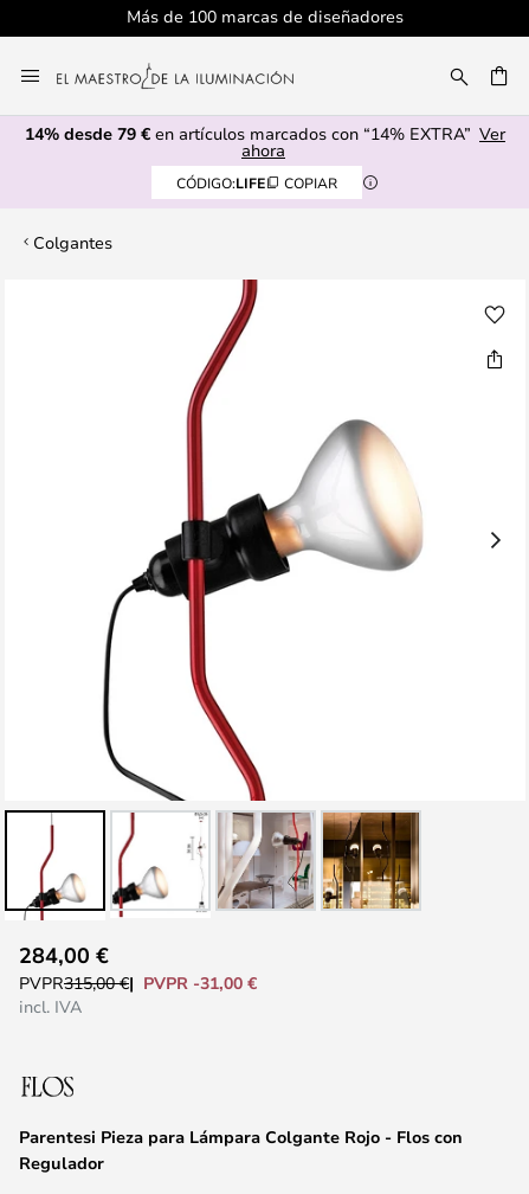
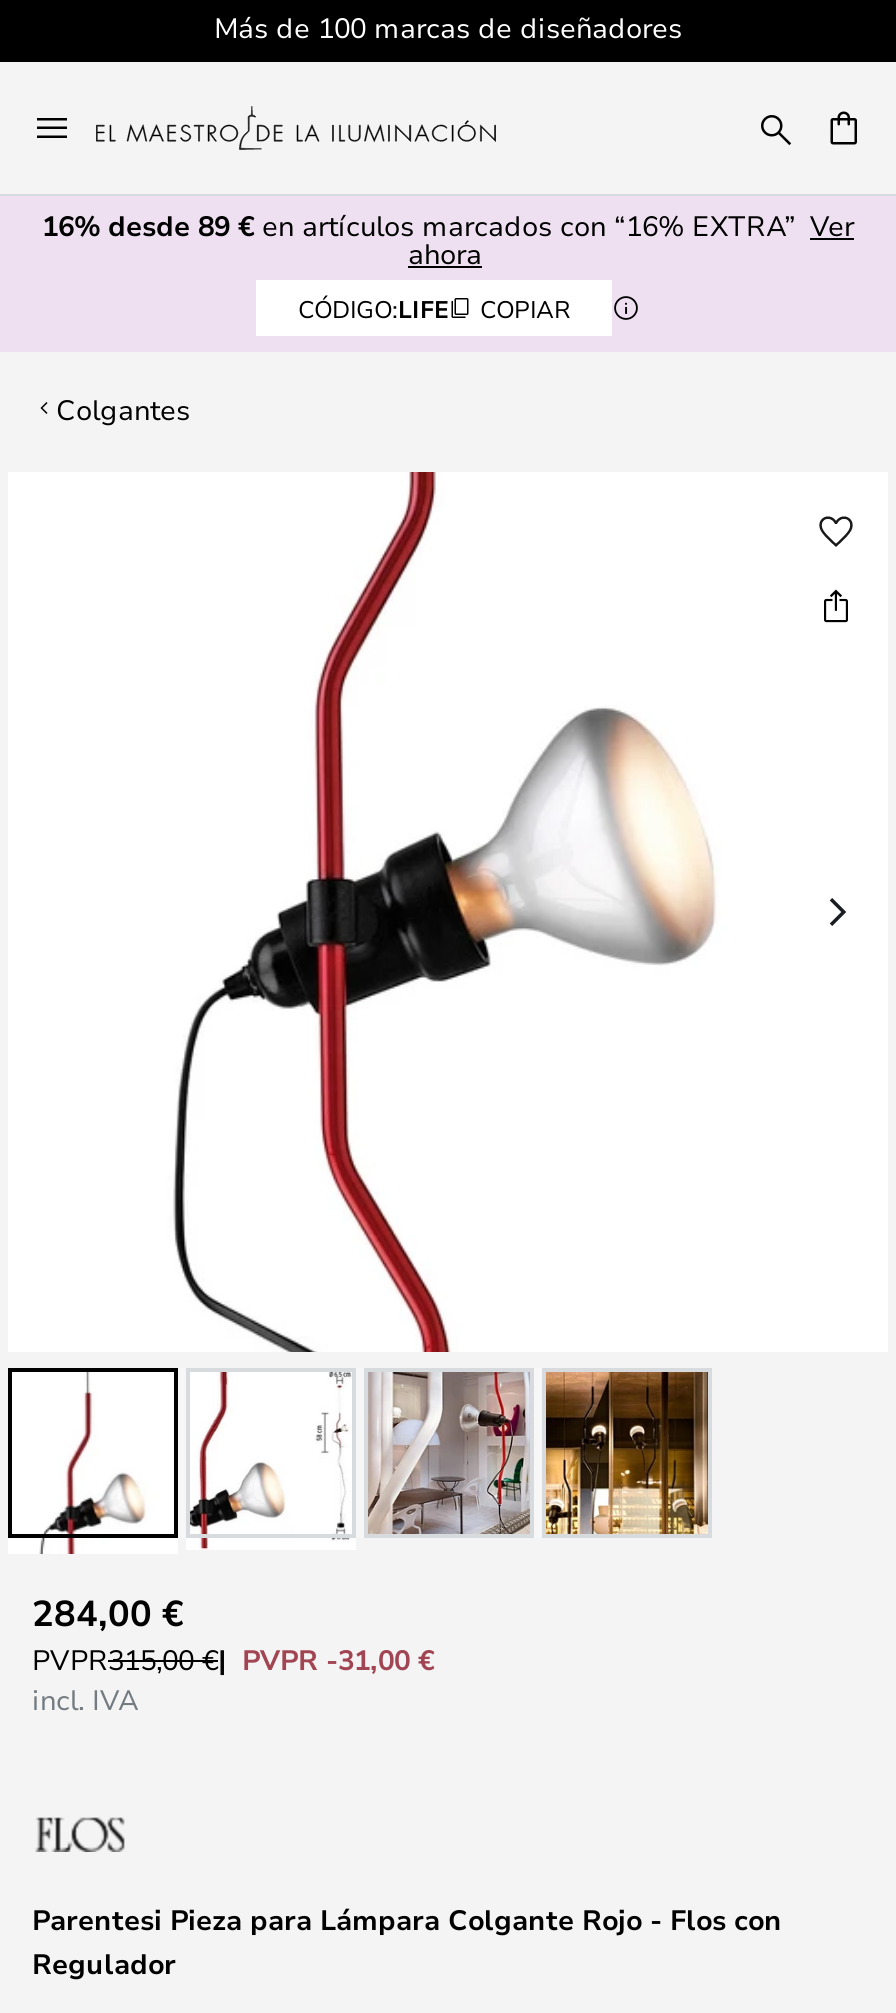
[25,122,505,145] 14% desde 79 €en artículos marcados con “14% EXTRA” Ver -> [42,206,854,244] 16% desde 89 €en artículos marcados con “16% EXTRA” Ver

